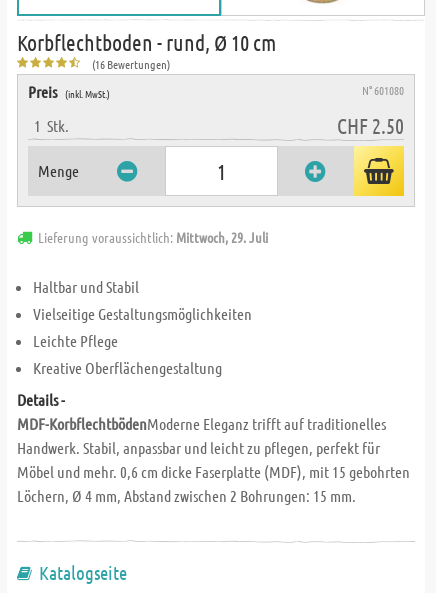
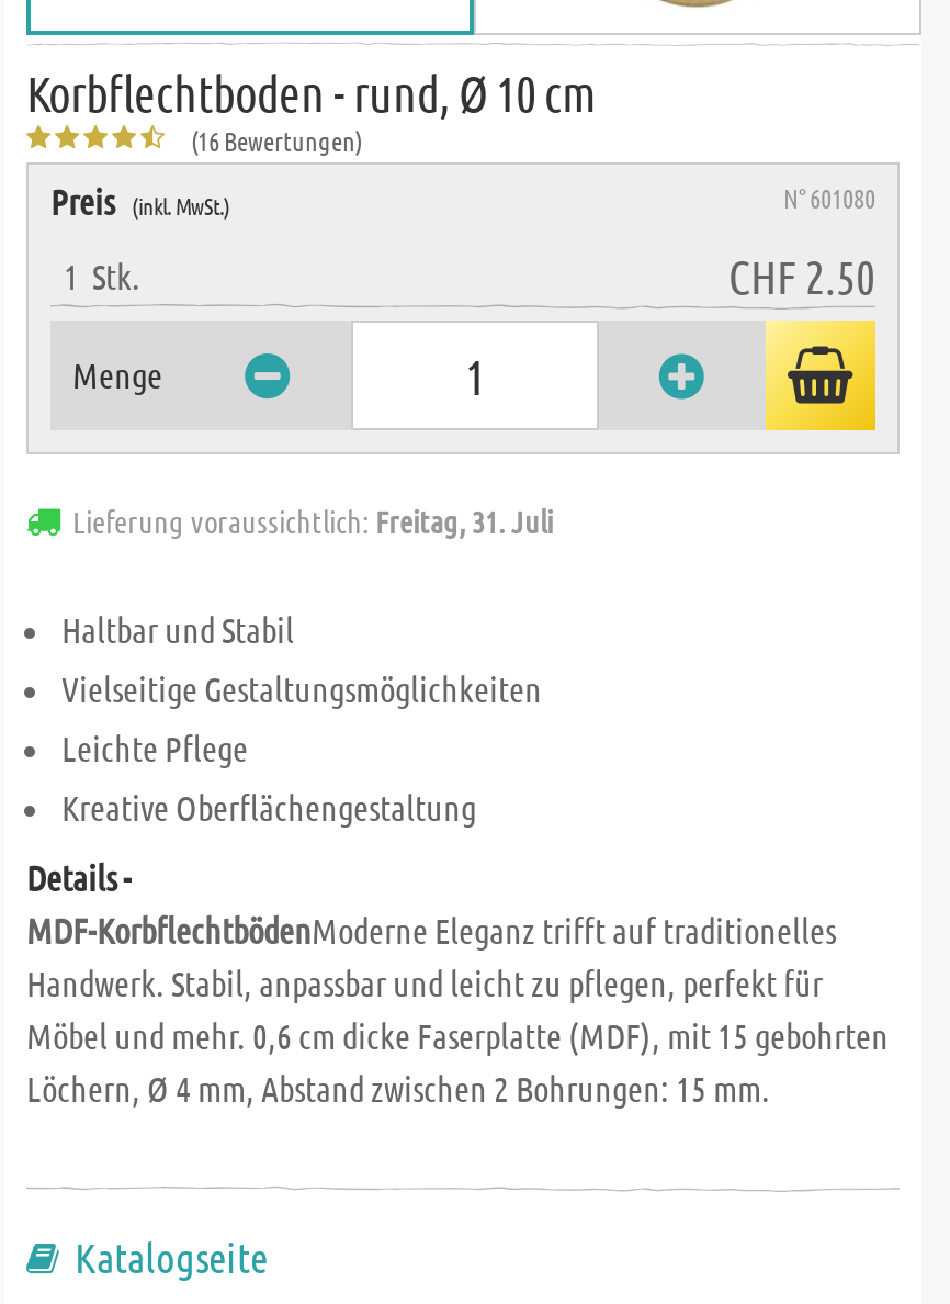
[38,228,268,246] Lieferung voraussichtlich: Mittwoch, 29. Juli -> [72,501,553,540] Lieferung voraussichtlich: Freitag, 31. Juli

